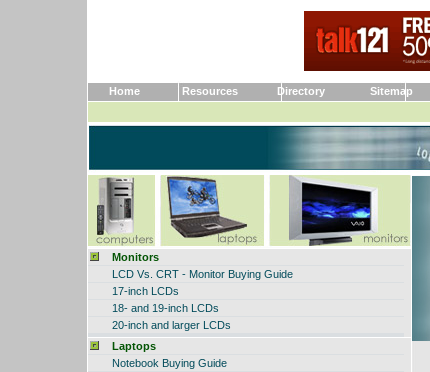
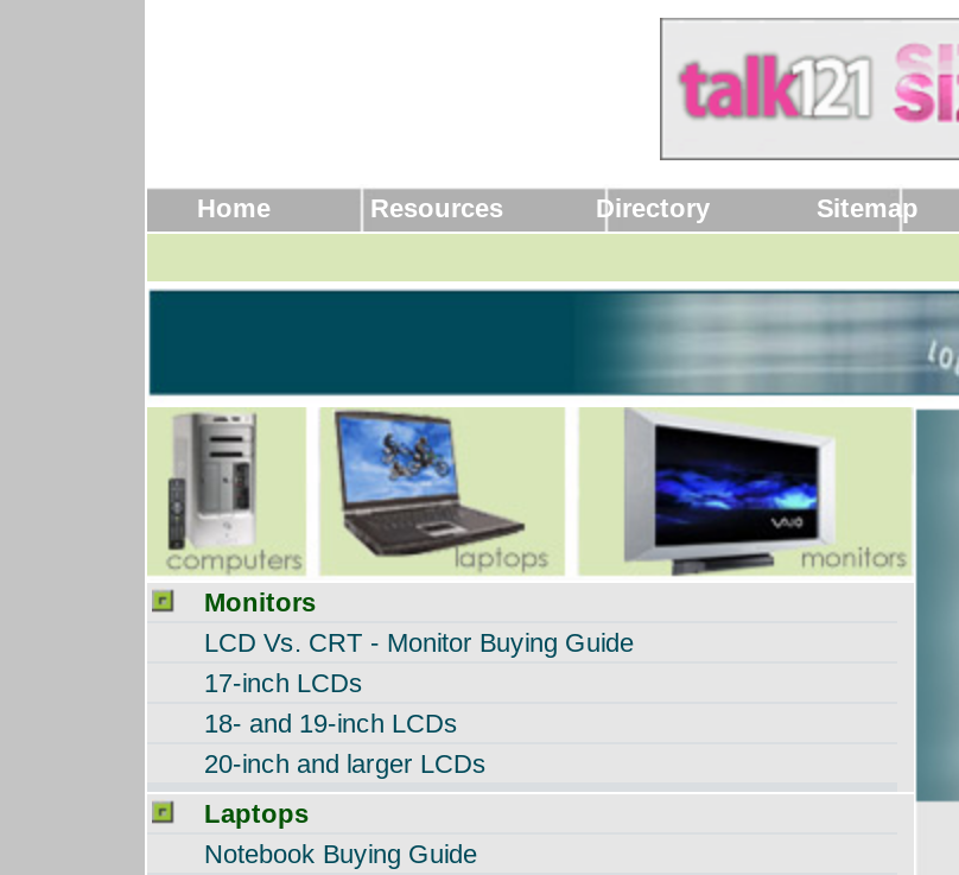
[304,10,427,71] [image] -> [662,18,952,158] [image]

